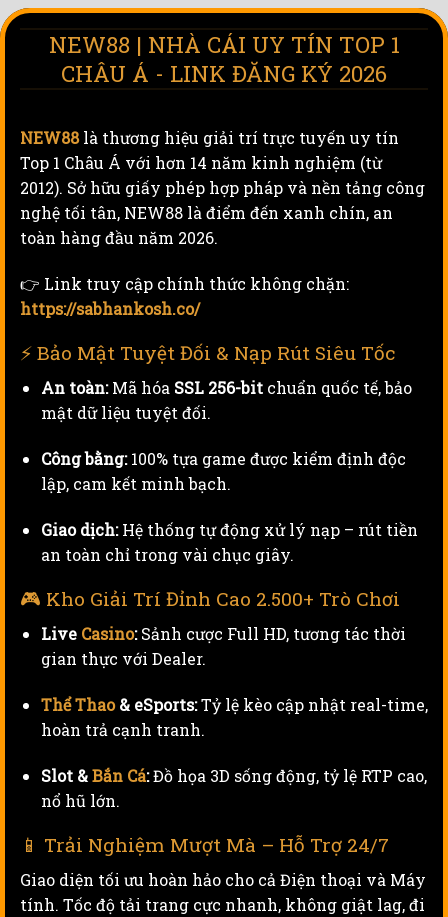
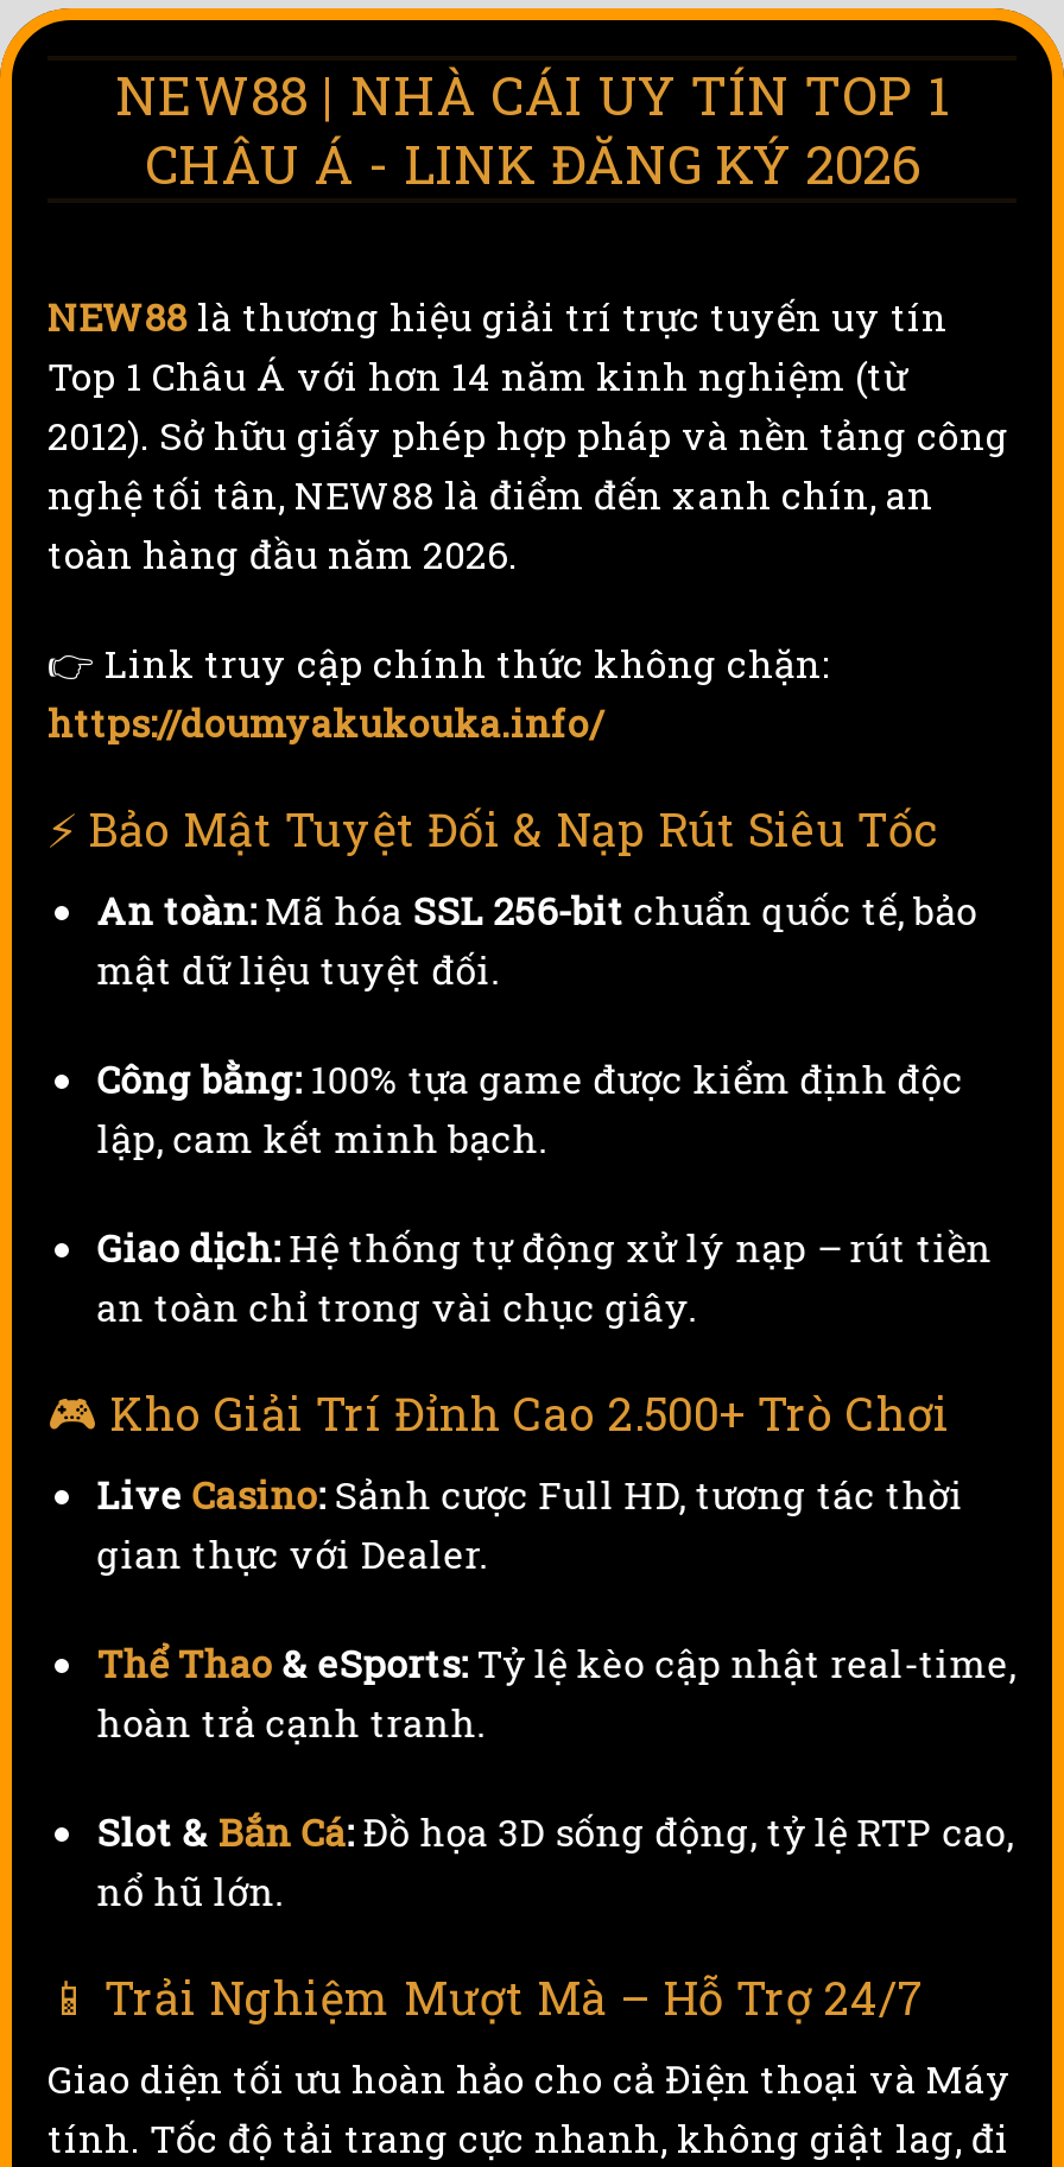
[20,298,200,319] https://sabhankosh.co/ -> [47,696,603,746] https://doumyakukouka.info/

